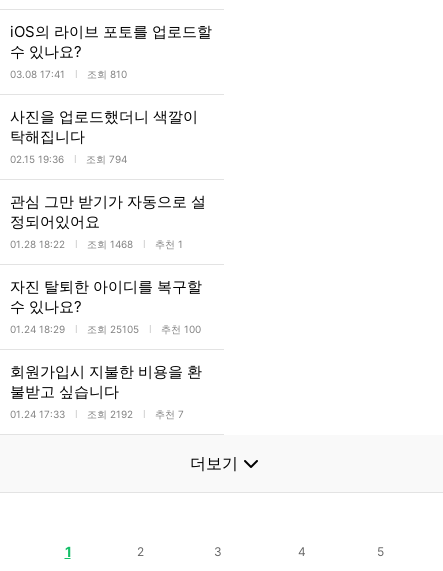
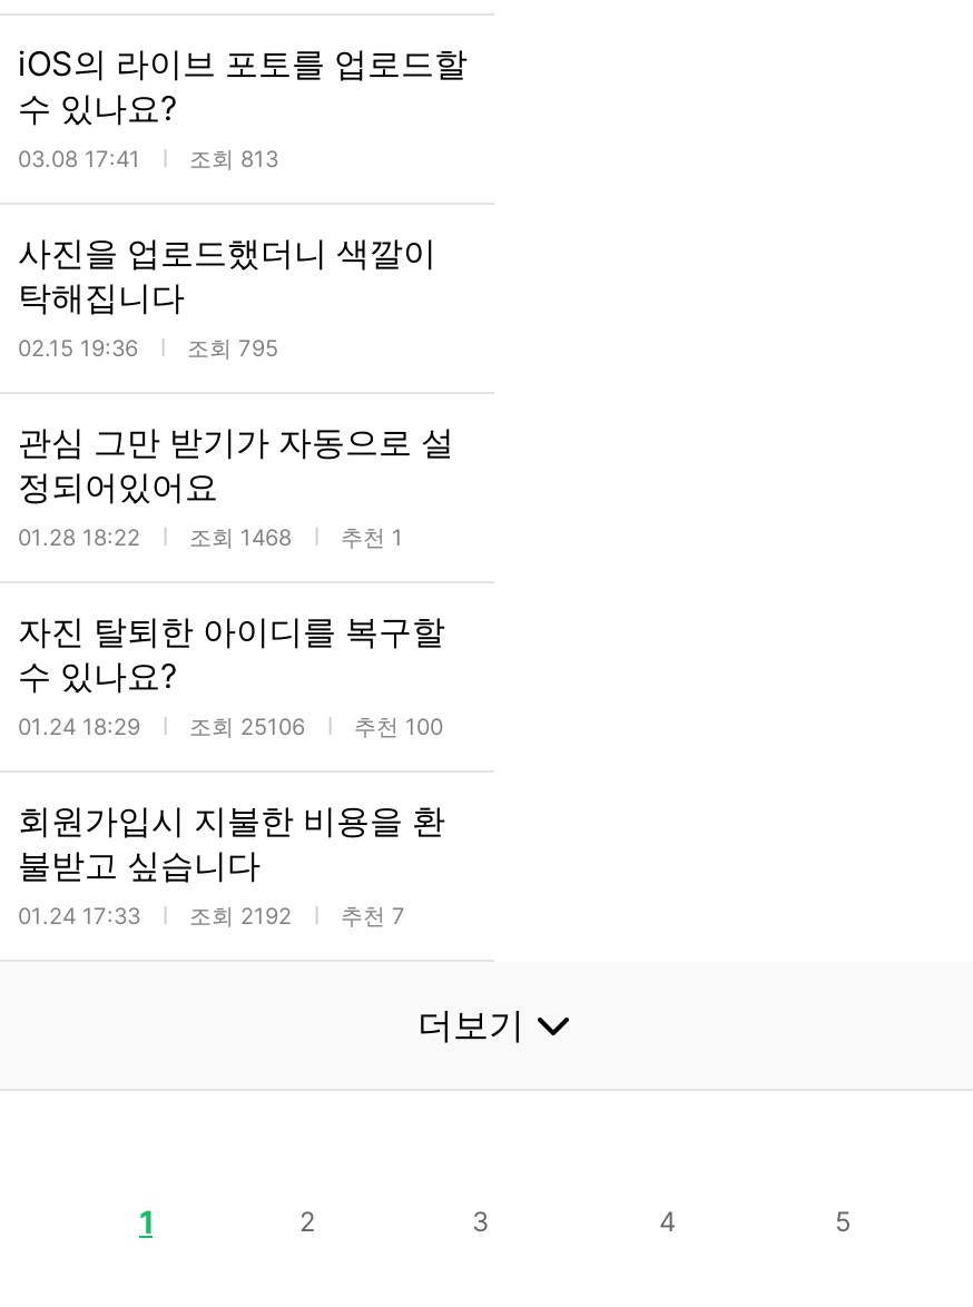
[10,68,127,80] 03.08 17:41 조회 810 -> [18,145,278,171] 03.08 17:41 조회 813
[10,153,127,165] 02.15 19:36 조회 794 -> [18,334,278,361] 02.15 19:36 조회 795
[10,323,201,335] 01.24 18:29 조회 25105 추천 100 -> [18,713,443,739] 01.24 18:29 조회 25106 추천 100

